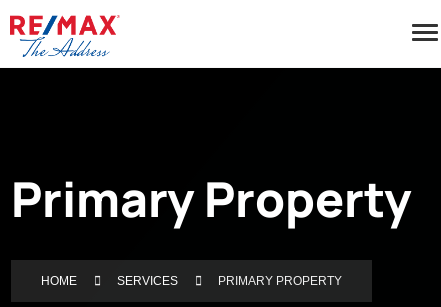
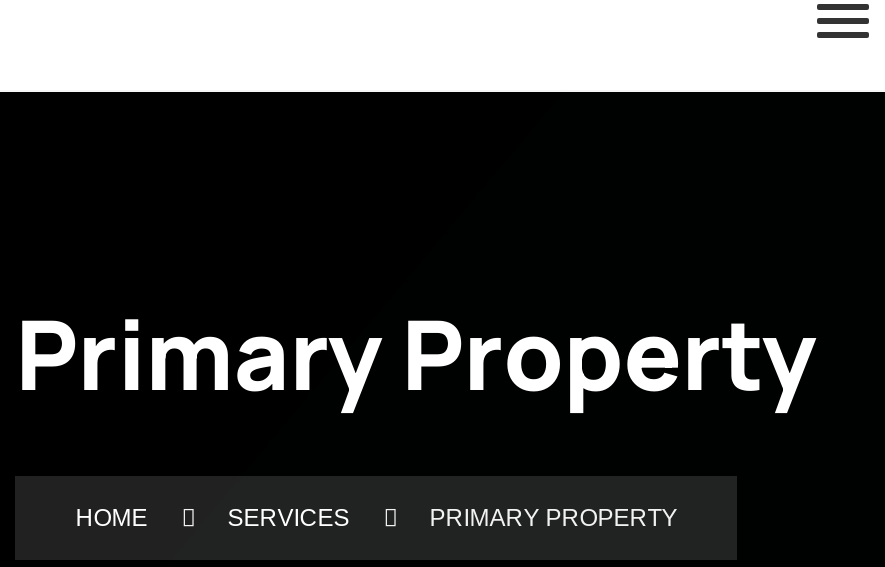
[9,14,120,58] [image] -> none

